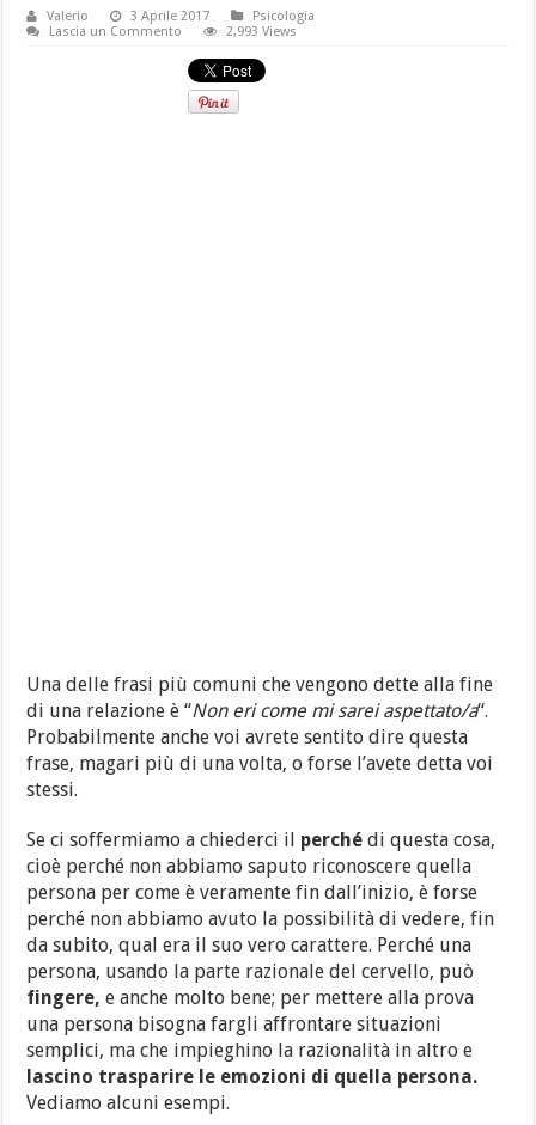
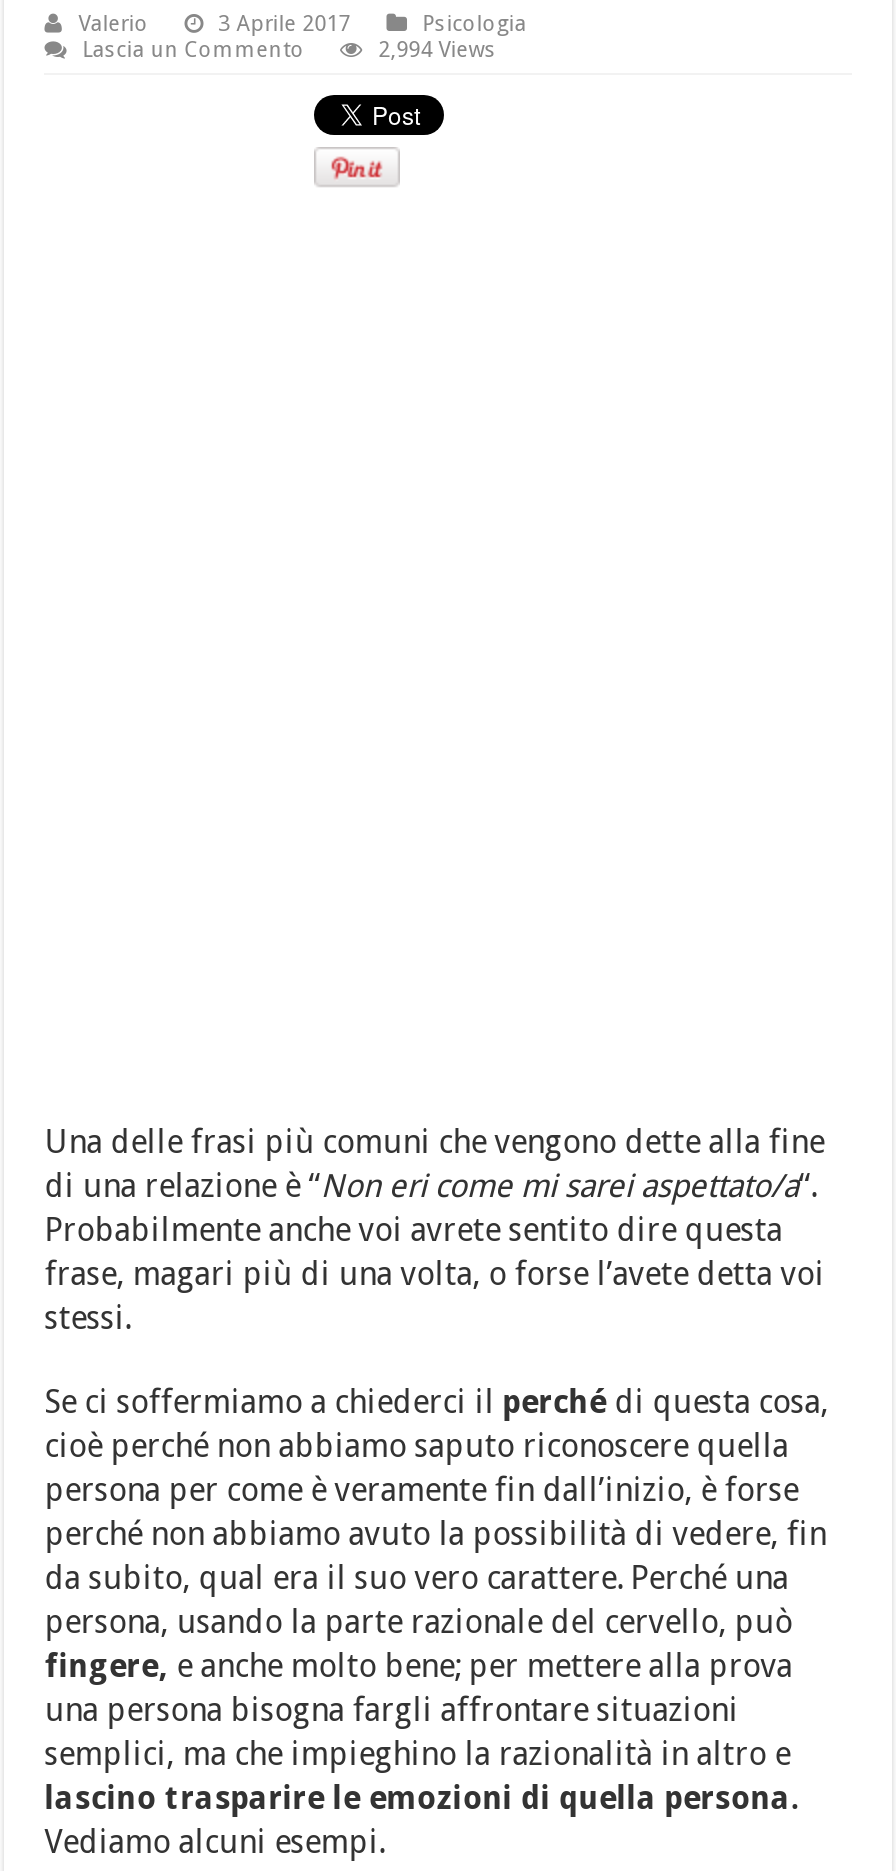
[226,23,297,39] 2,993 Views -> [378,36,496,62] 2,994 Views

